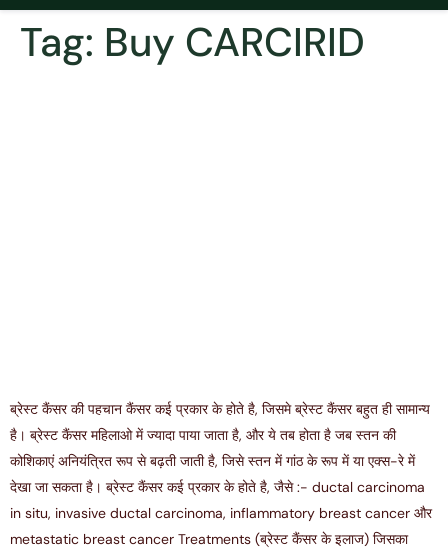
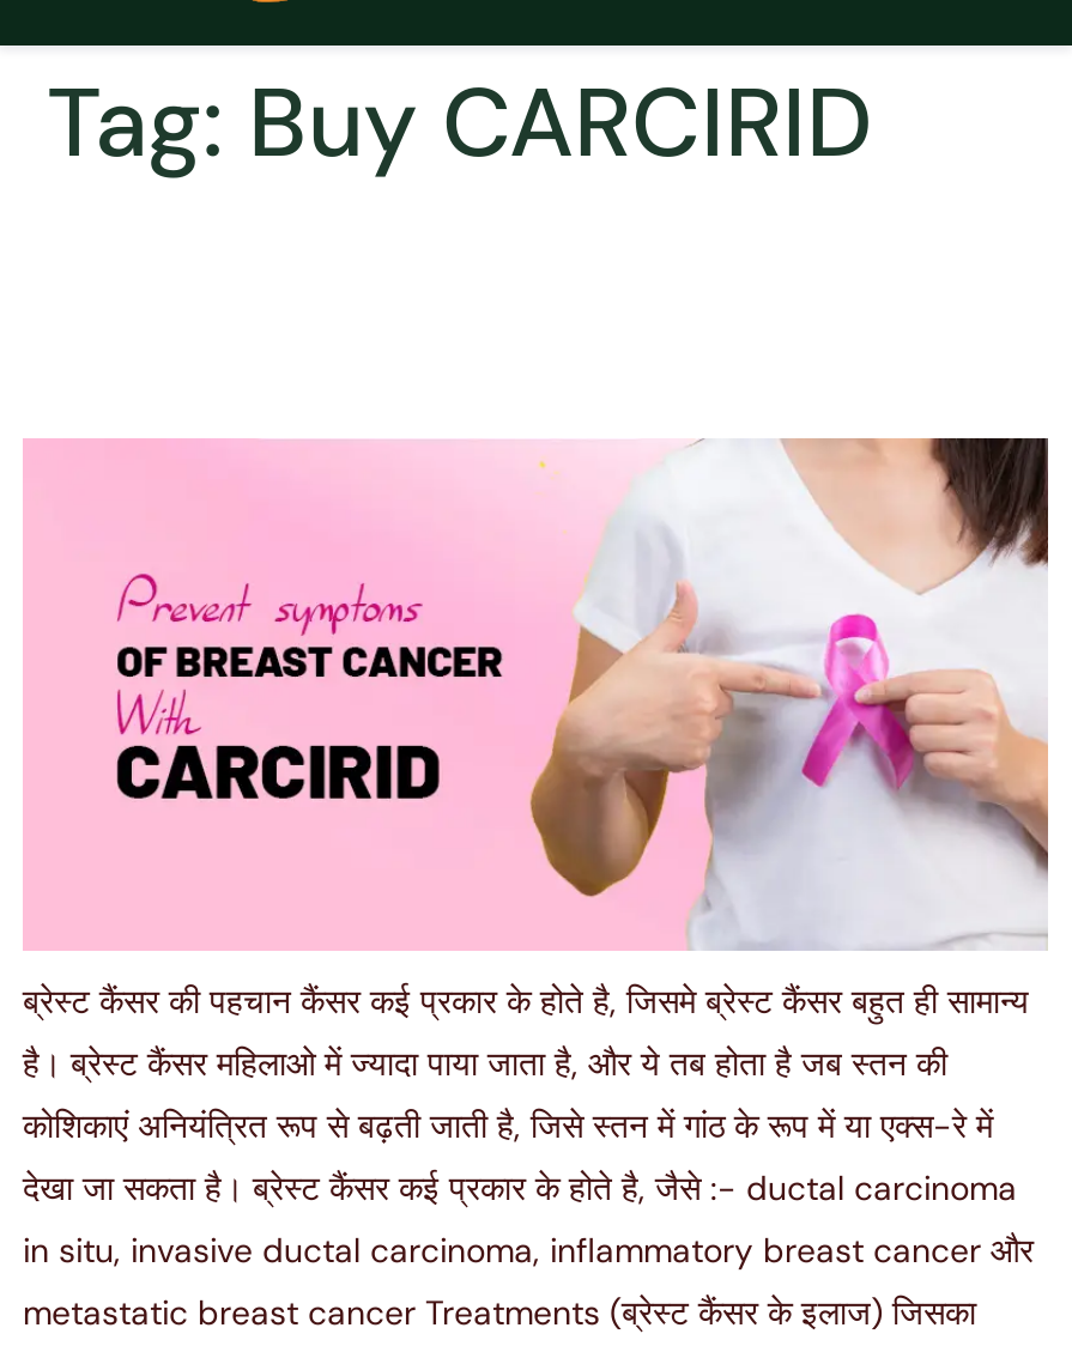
none -> [23,436,1050,951] [image]

